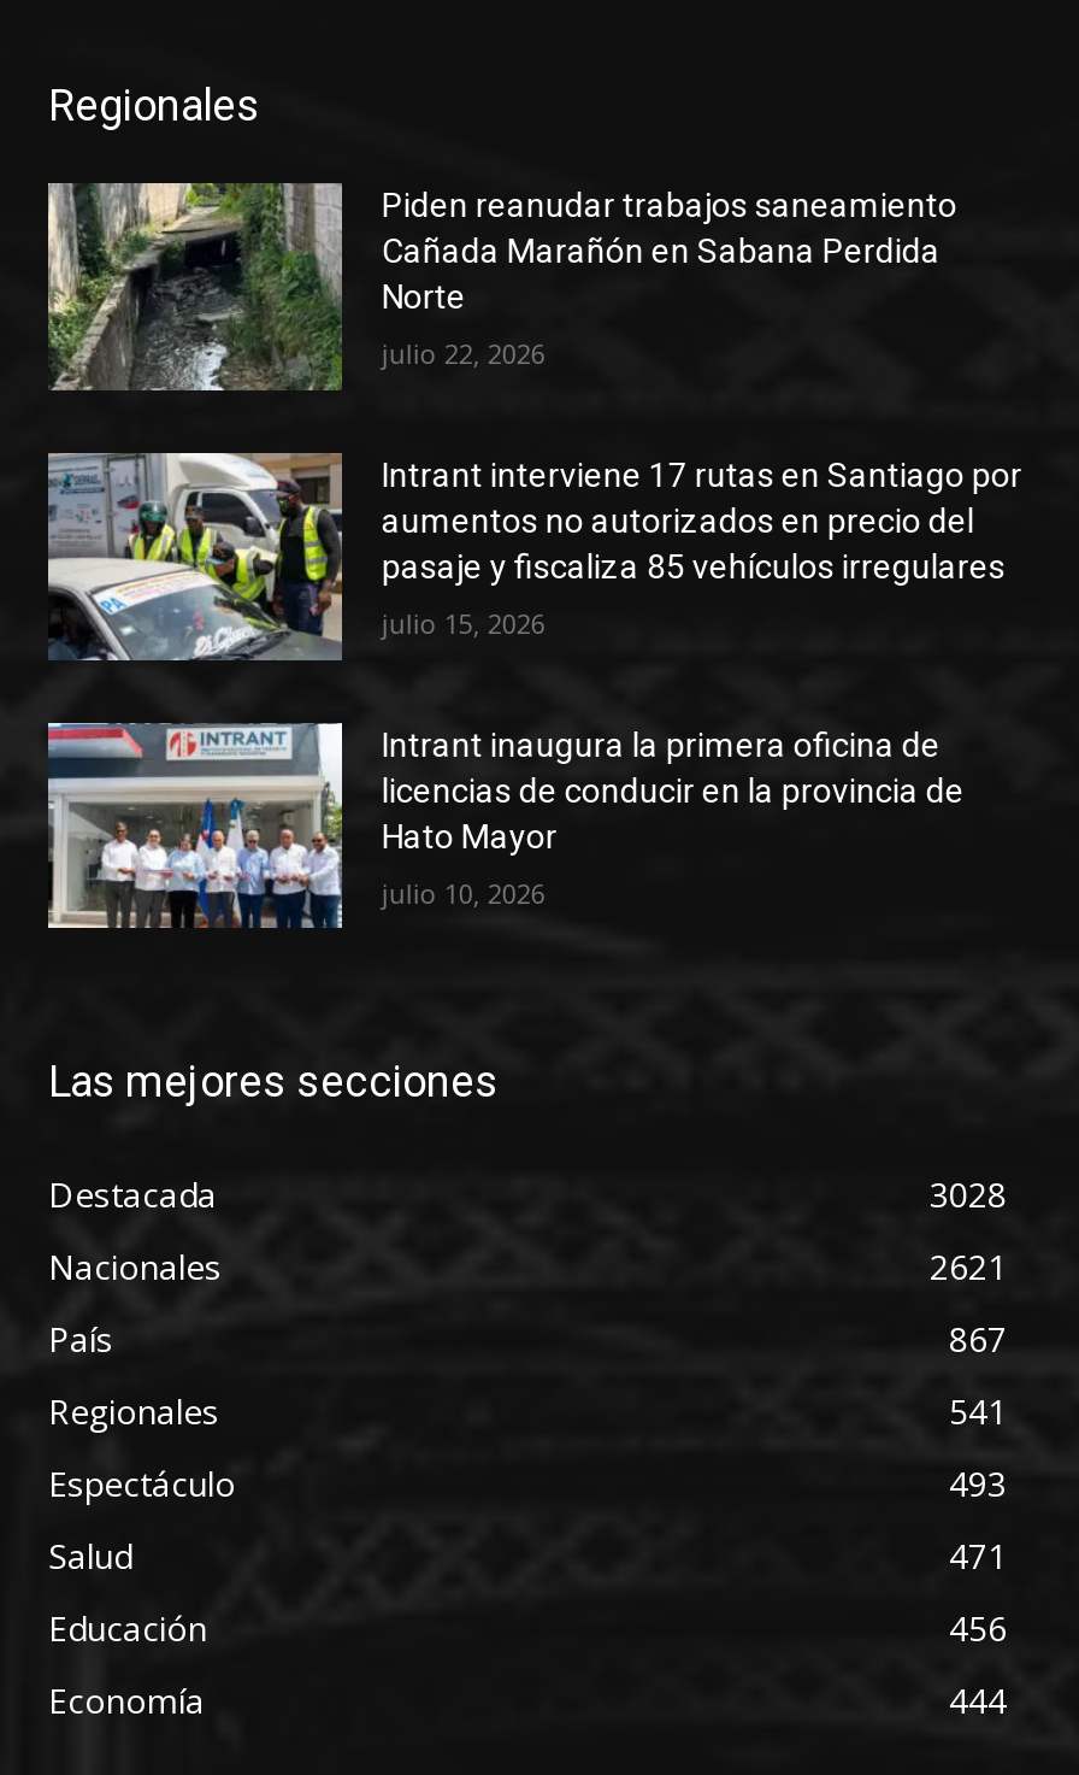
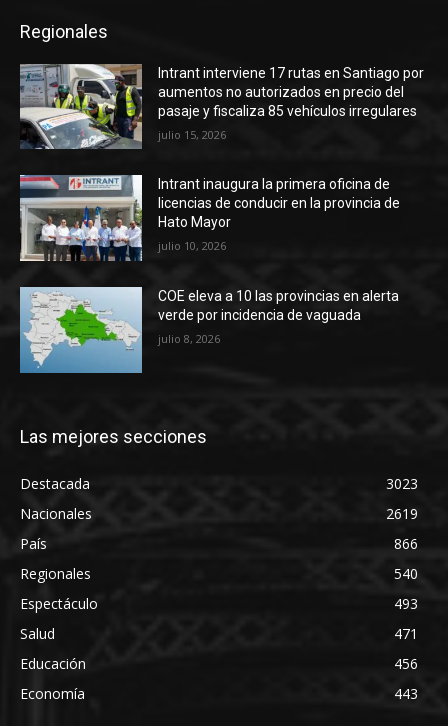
[46,180,957,392] [image] | Piden reanudar trabajos saneamiento | Cañada Marañón en Sabana Perdida | Norte | julio 22, 2026 -> none
moved [26,445,1022,934] -> [11,60,424,263]: [image] | Intrant interviene 17 rutas en Santiago por | aumentos no autorizados en precio del | ... | Hato Mayor | julio 10, 2026
none -> [19,286,399,374] [image] | COE eleva a 10 las provincias en alerta | verde por incidencia de vaguada | julio 8, 2026
[930,1172,1007,1218] 3028 -> [386,474,418,493] 3023
[930,1244,1007,1290] 2621 -> [386,504,418,523] 2619
[949,1317,1007,1362] 867 -> [394,534,418,553] 866
[949,1389,1007,1435] 541 -> [394,564,418,583] 540
[949,1678,1007,1724] 444 -> [394,684,418,703] 443

